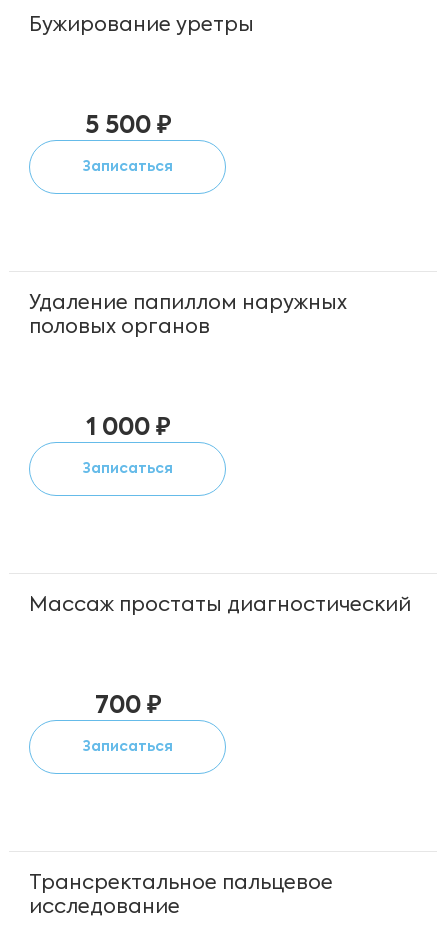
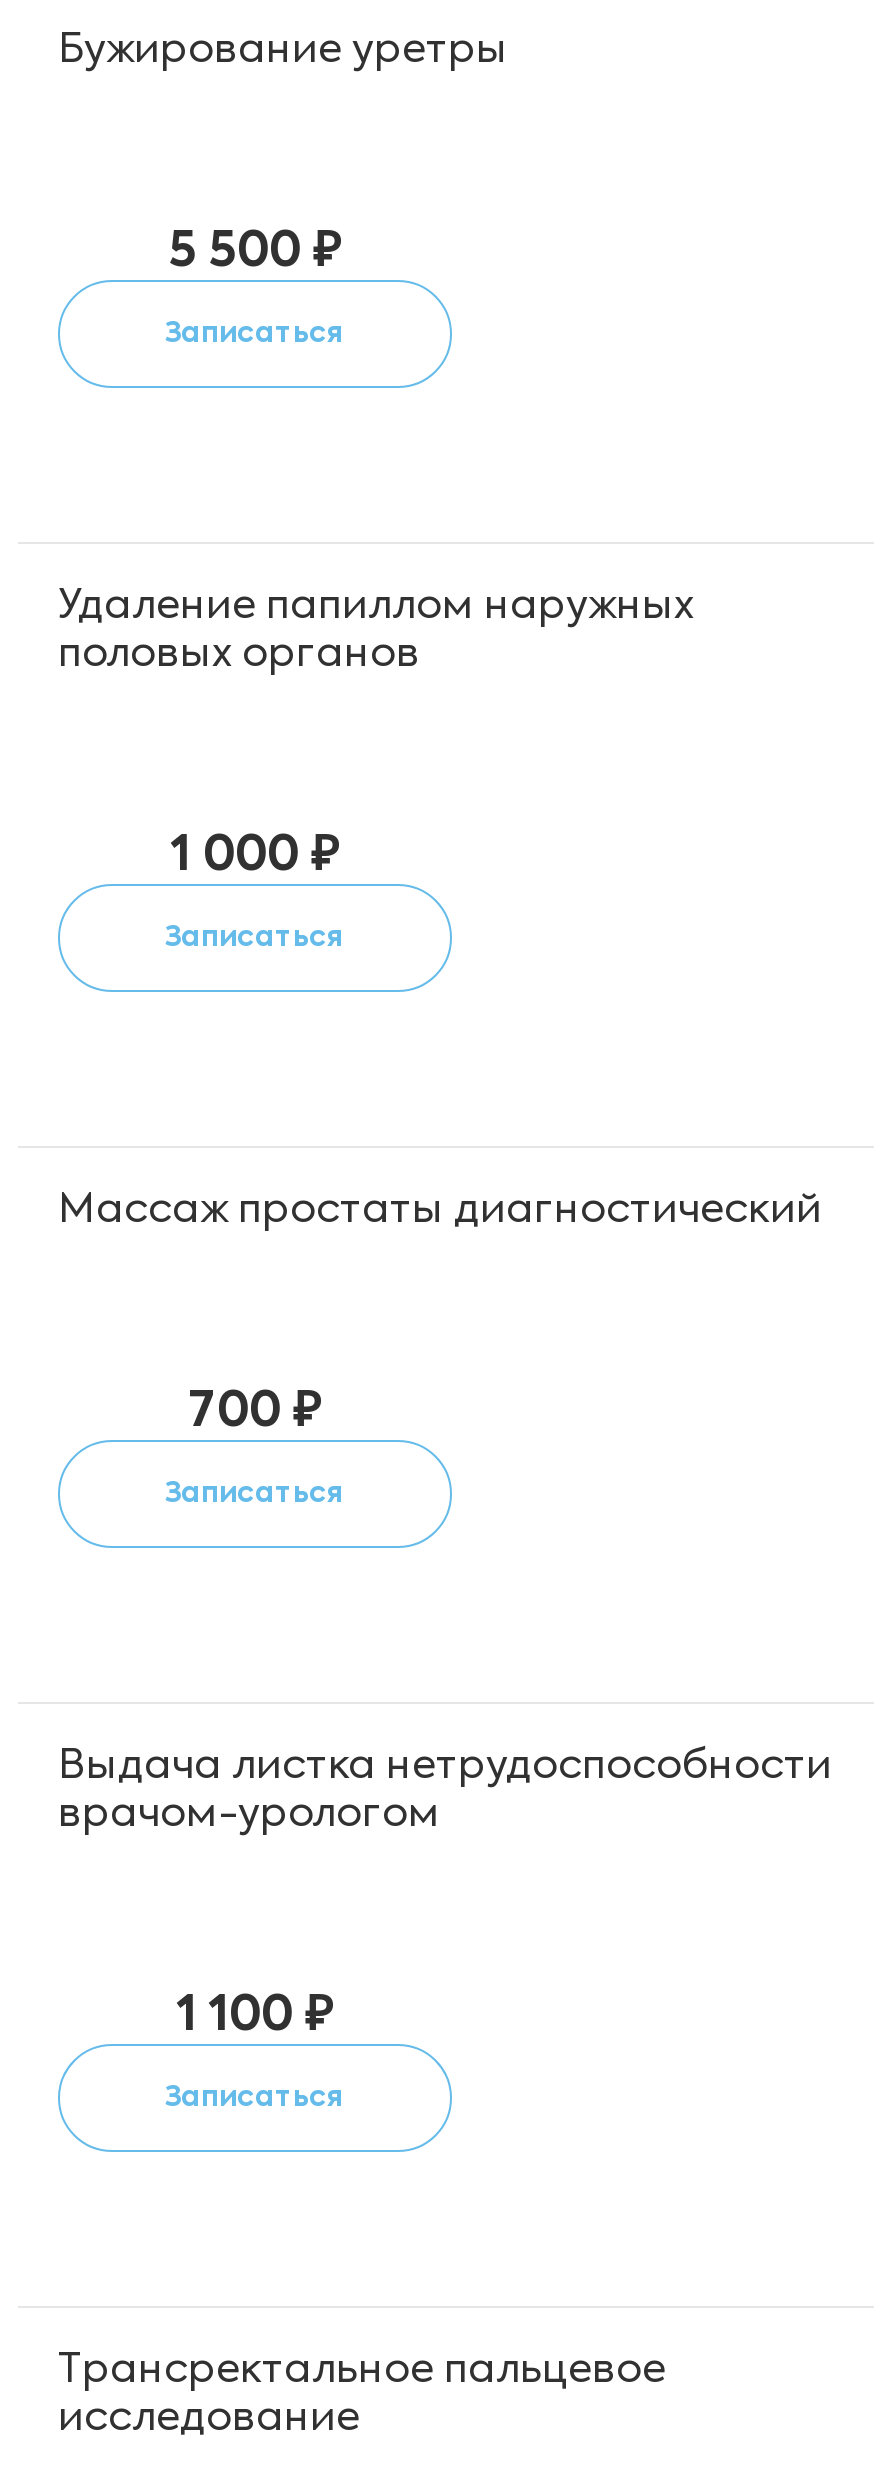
none -> [58,1748,832,1836] Выдача листка нетрудоспособности | врачом-урологом
none -> [165,1991,345,2111] 1 100 ₽ | Записаться

